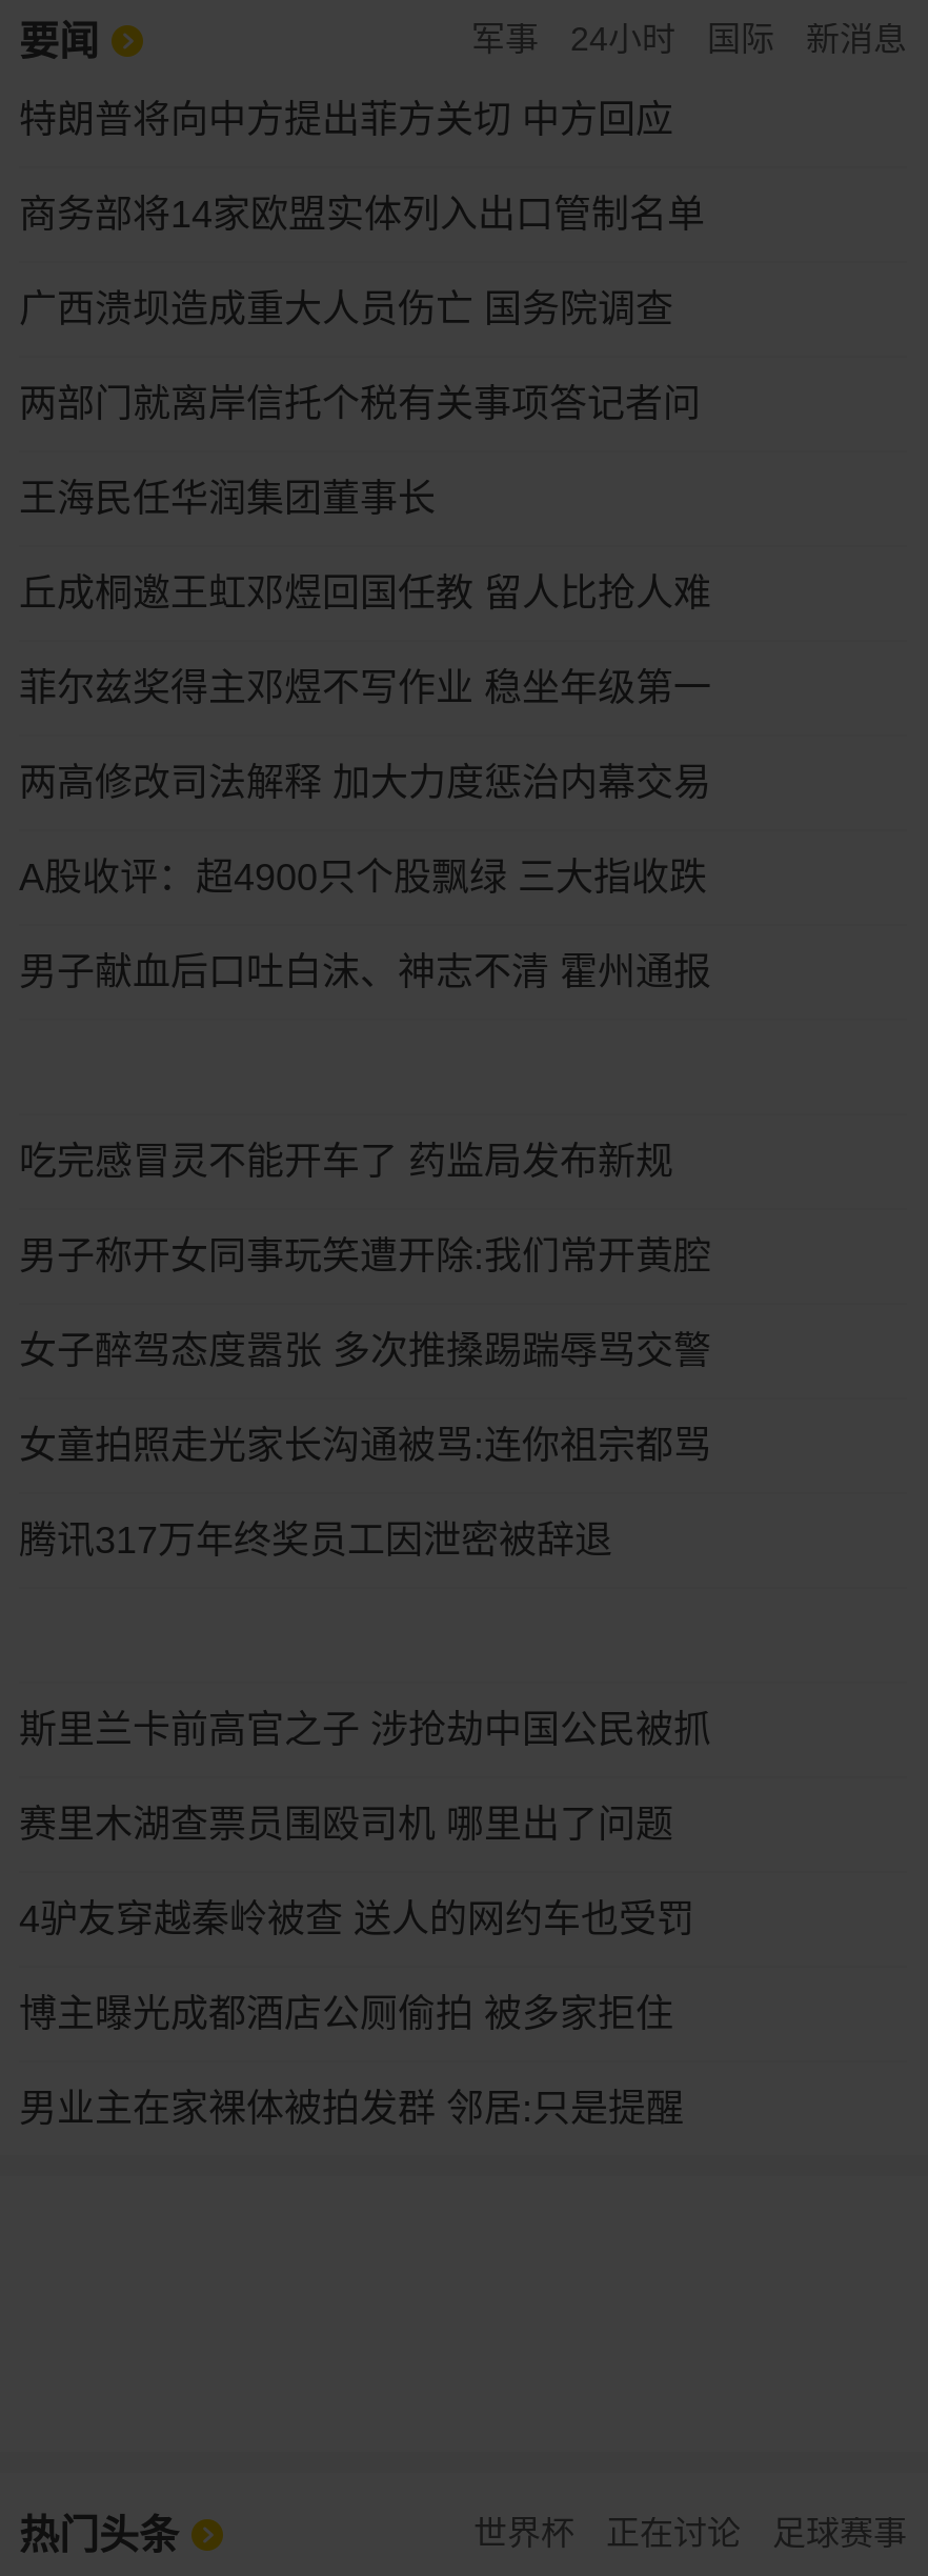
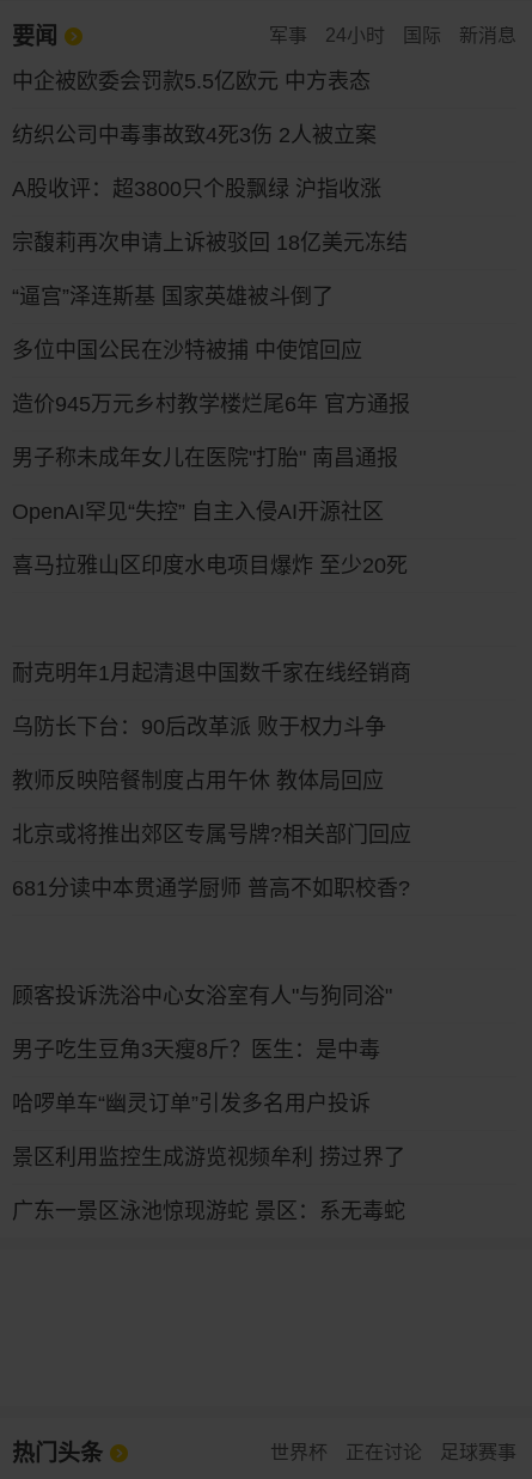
[19,99,673,141] 特朗普将向中方提出菲方关切 中方回应 -> [12,69,371,93] 中企被欧委会罚款5.5亿欧元 中方表态
[19,194,705,236] 商务部将14家欧盟实体列入出口管制名单 -> [12,123,377,147] 纺织公司中毒事故致4死3伤 2人被立案
[19,288,673,330] 广西溃坝造成重大人员伤亡 国务院调查 -> [12,177,381,201] A股收评：超3800只个股飘绿 沪指收涨
[19,383,701,425] 两部门就离岸信托个税有关事项答记者问 -> [12,231,408,255] 宗馥莉再次申请上诉被驳回 18亿美元冻结
[19,478,436,520] 王海民任华润集团董事长 -> [12,285,334,308] “逼宫”泽连斯基 国家英雄被斗倒了
[19,572,711,615] 丘成桐邀王虹邓煜回国任教 留人比抢人难 -> [12,338,362,362] 多位中国公民在沙特被捕 中使馆回应
[19,667,711,709] 菲尔兹奖得主邓煜不写作业 稳坐年级第一 -> [12,392,410,416] 造价945万元乡村教学楼烂尾6年 官方通报
[19,762,711,804] 两高修改司法解释 加大力度惩治内幕交易 -> [12,446,398,470] 男子称未成年女儿在医院"打胎" 南昌通报
[19,857,707,899] A股收评：超4900只个股飘绿 三大指收跌 -> [12,500,384,524] OpenAI罕见“失控” 自主入侵AI开源社区
[19,951,711,993] 男子献血后口吐白沫、神志不清 霍州通报 -> [12,554,408,577] 喜马拉雅山区印度水电项目爆炸 至少20死
[19,1141,673,1183] 吃完感冒灵不能开车了 药监局发布新规 -> [12,661,411,685] 耐克明年1月起清退中国数千家在线经销商
[19,1235,711,1277] 男子称开女同事玩笑遭开除:我们常开黄腔 -> [12,715,386,739] 乌防长下台：90后改革派 败于权力斗争
[19,1330,711,1372] 女子醉驾态度嚣张 多次推搡踢踹辱骂交警 -> [12,769,384,793] 教师反映陪餐制度占用午休 教体局回应
[19,1425,711,1467] 女童拍照走光家长沟通被骂:连你祖宗都骂 -> [12,823,411,847] 北京或将推出郊区专属号牌?相关部门回应
[19,1520,612,1562] 腾讯317万年终奖员工因泄密被辞退 -> [12,876,410,900] 681分读中本贯通学厨师 普高不如职校香?
[19,1709,711,1751] 斯里兰卡前高官之子 涉抢劫中国公民被抓 -> [12,984,392,1008] 顾客投诉洗浴中心女浴室有人"与狗同浴"
[19,1804,673,1846] 赛里木湖查票员围殴司机 哪里出了问题 -> [12,1038,380,1062] 男子吃生豆角3天瘦8斤？医生：是中毒
[19,1898,694,1940] 4驴友穿越秦岭被查 送人的网约车也受罚 -> [12,1092,371,1116] 哈啰单车“幽灵订单”引发多名用户投诉
[19,1993,673,2035] 博主曝光成都酒店公厕偷拍 被多家拒住 -> [12,1145,405,1169] 景区利用监控生成游览视频牟利 捞过界了
[19,2088,684,2130] 男业主在家裸体被拍发群 邻居:只是提醒 -> [12,1199,405,1223] 广东一景区泳池惊现游蛇 景区：系无毒蛇

